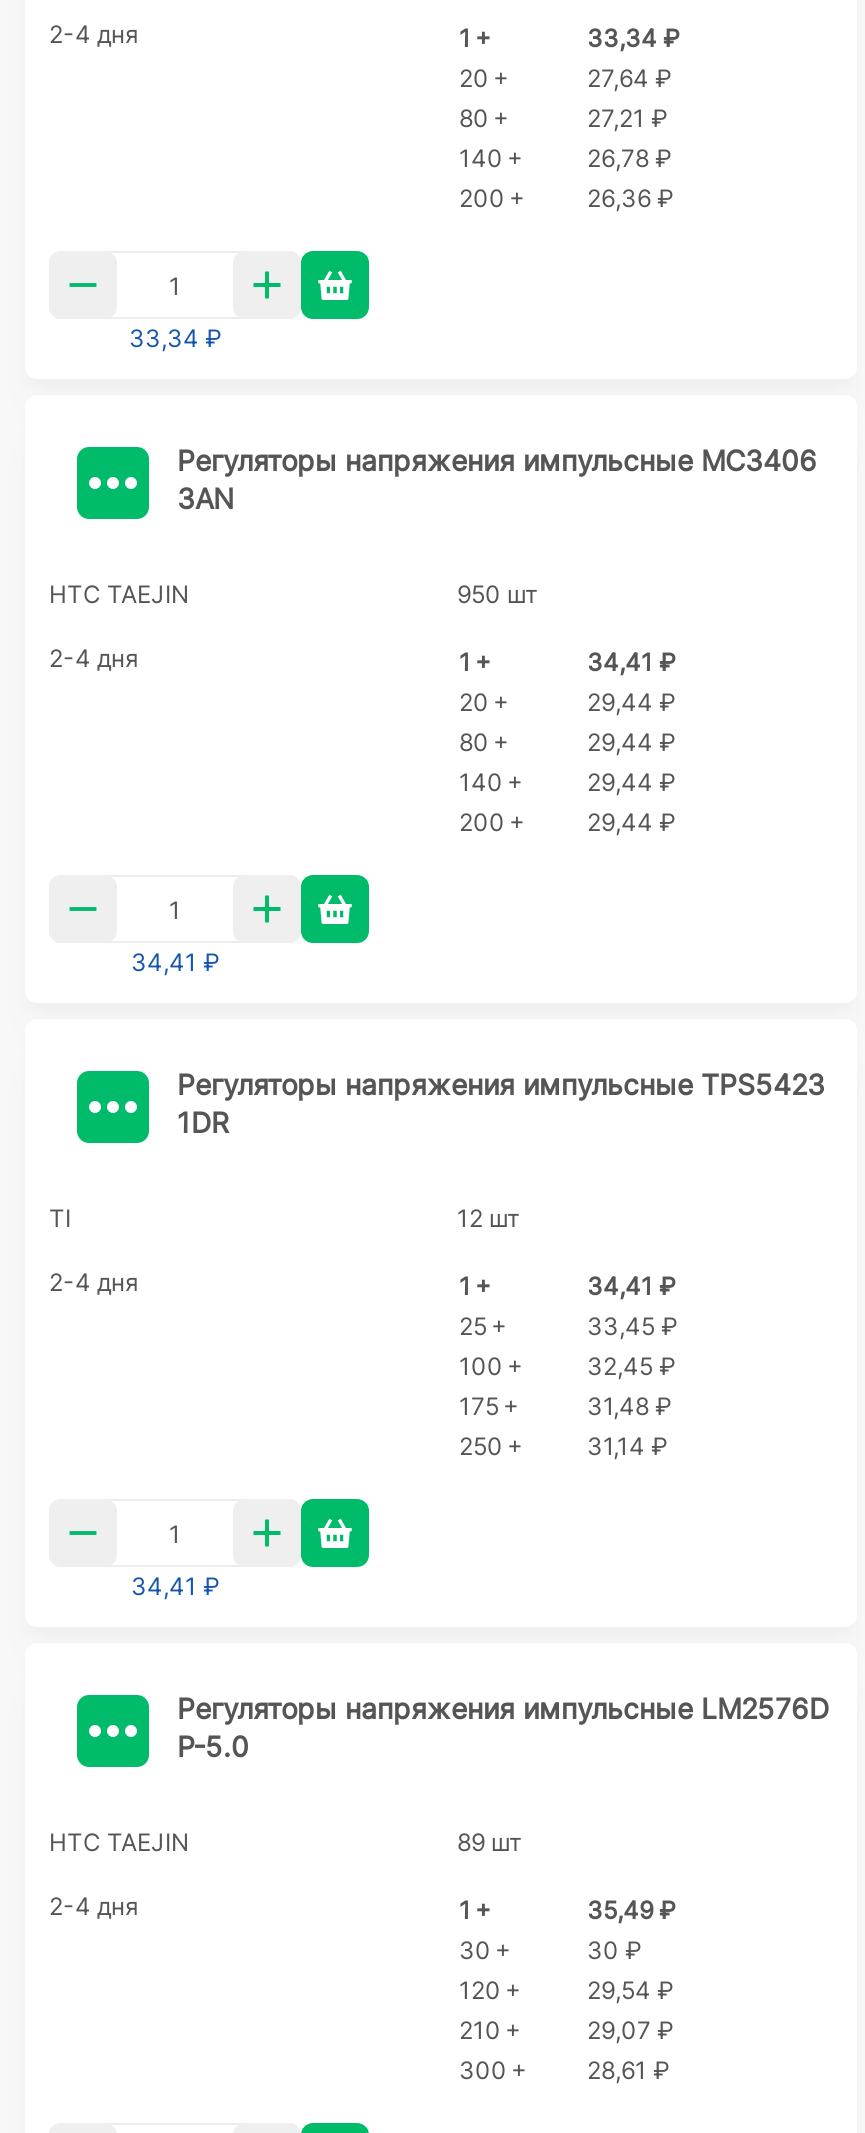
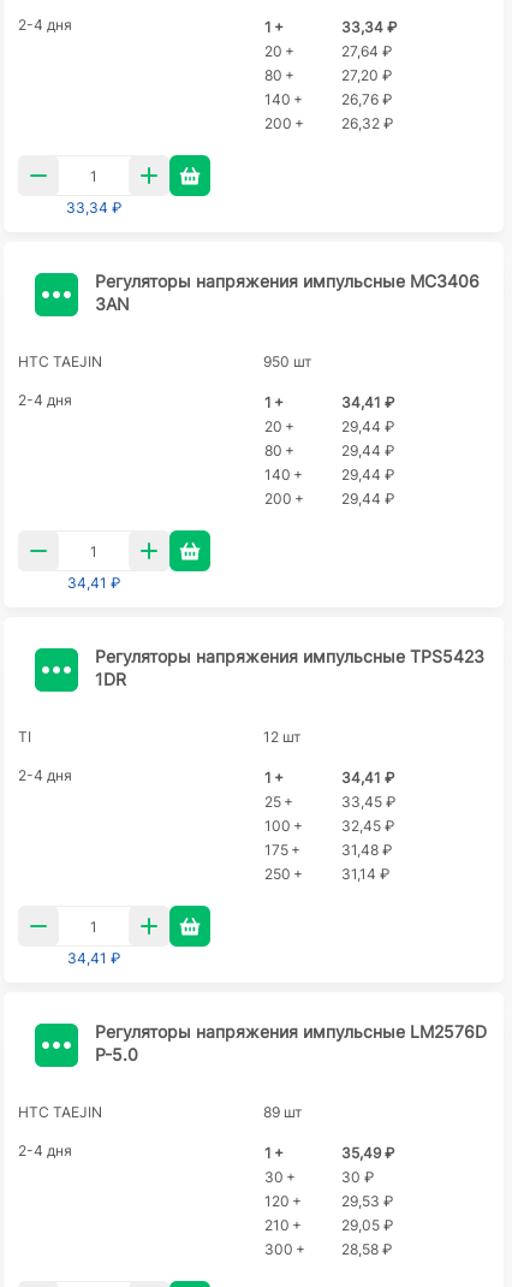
[587,103,667,133] 27,21 ₽ -> [341,66,392,84] 27,20 ₽
[587,143,671,173] 26,78 ₽ -> [341,90,392,108] 26,76 ₽
[587,183,673,213] 26,36 ₽ -> [341,114,393,132] 26,32 ₽
[587,1975,673,2005] 29,54 ₽ -> [341,1192,393,1210] 29,53 ₽
[587,2015,673,2045] 29,07 ₽ -> [341,1216,393,1234] 29,05 ₽
[459,2055,669,2085] 300 + 28,61 ₽ -> [264,1240,392,1258] 300 + 28,58 ₽

